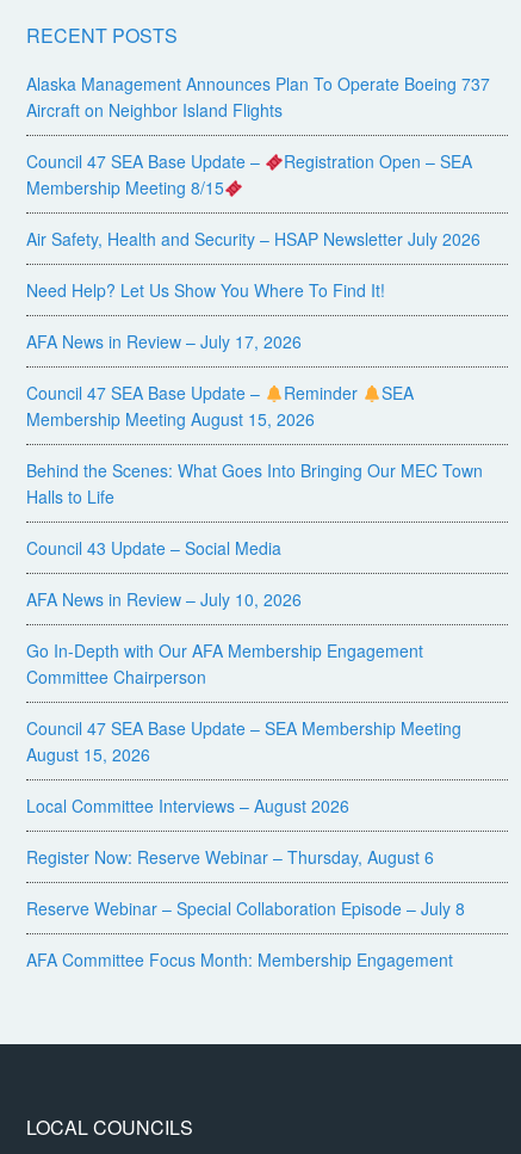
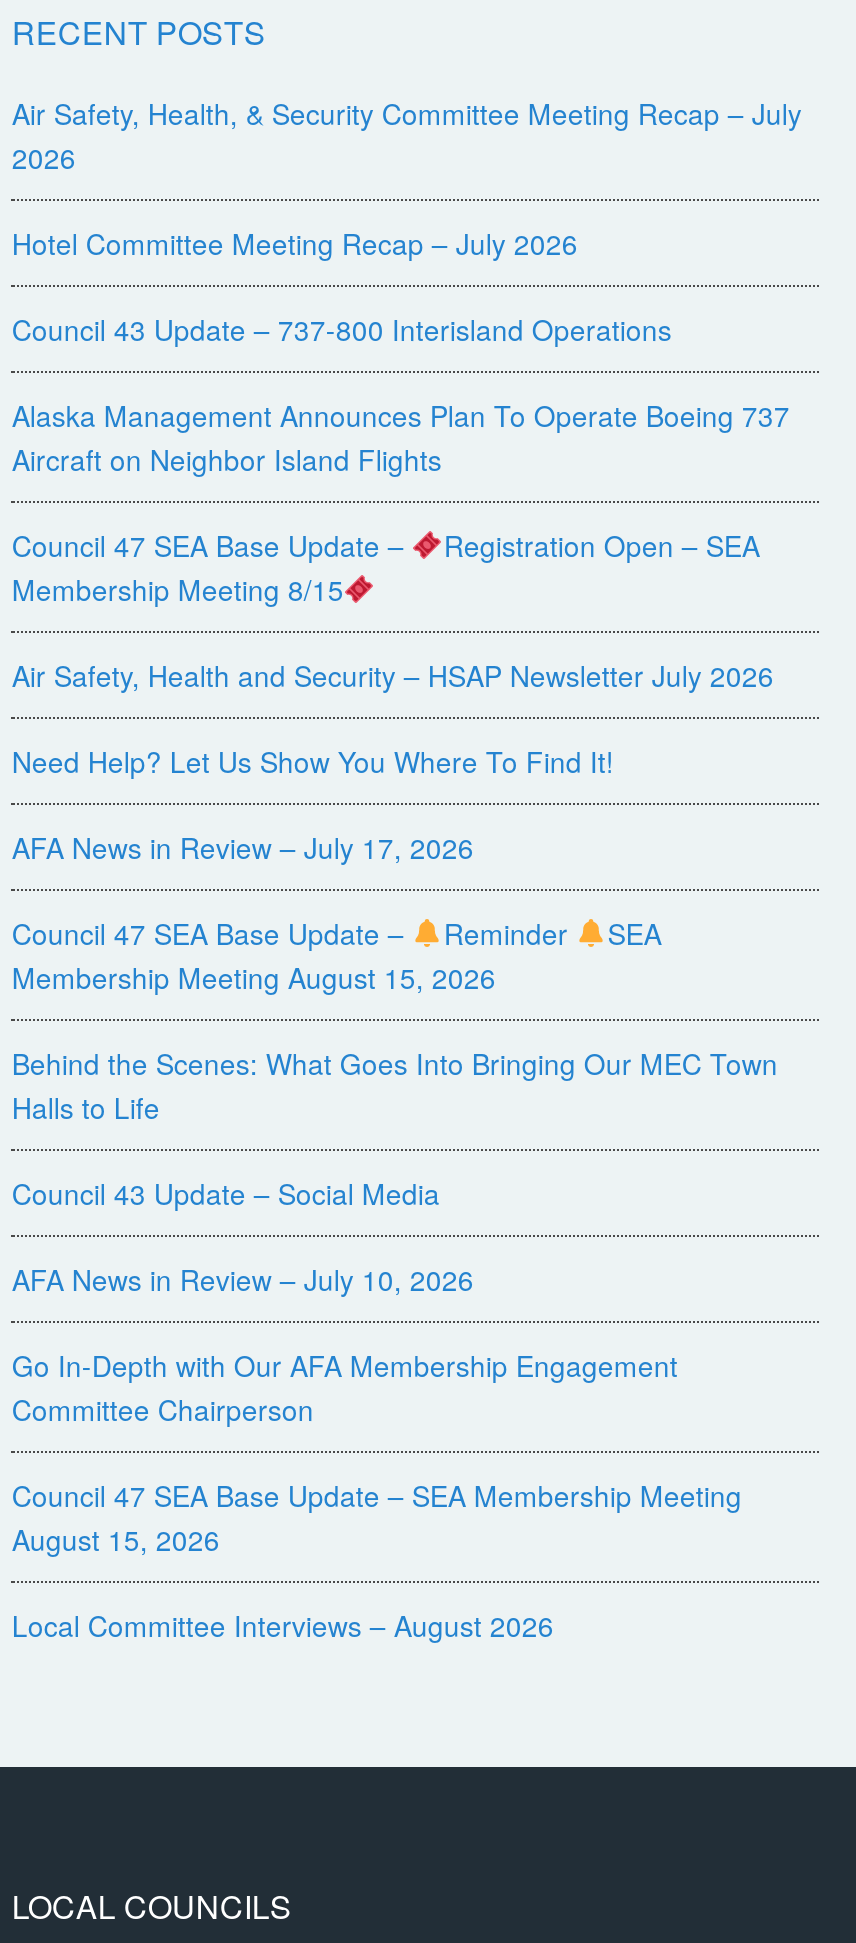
none -> [12,93,802,349] Air Safety, Health, & Security Committee Meeting Recap – July | 2026 | Hotel Committee Meeting Recap – July 2026 | Council 43 Update – 737-800 Interisland Operations
moved [27,72,490,818] -> [12,395,790,1645]: Alaska Management Announces Plan To Operate Boeing 737 | Aircraft on Neighbor Island Flights | Council 47 SEA Base Update – | ... | August 15, 2026 | Local Committee Interviews – August 2026
[27,845,465,972] Register Now: Reserve Webinar – Thursday, August 6 | Reserve Webinar – Special Collaboration Episode – July 8 | AFA Committee Focus Month: Membership Engagement -> none

